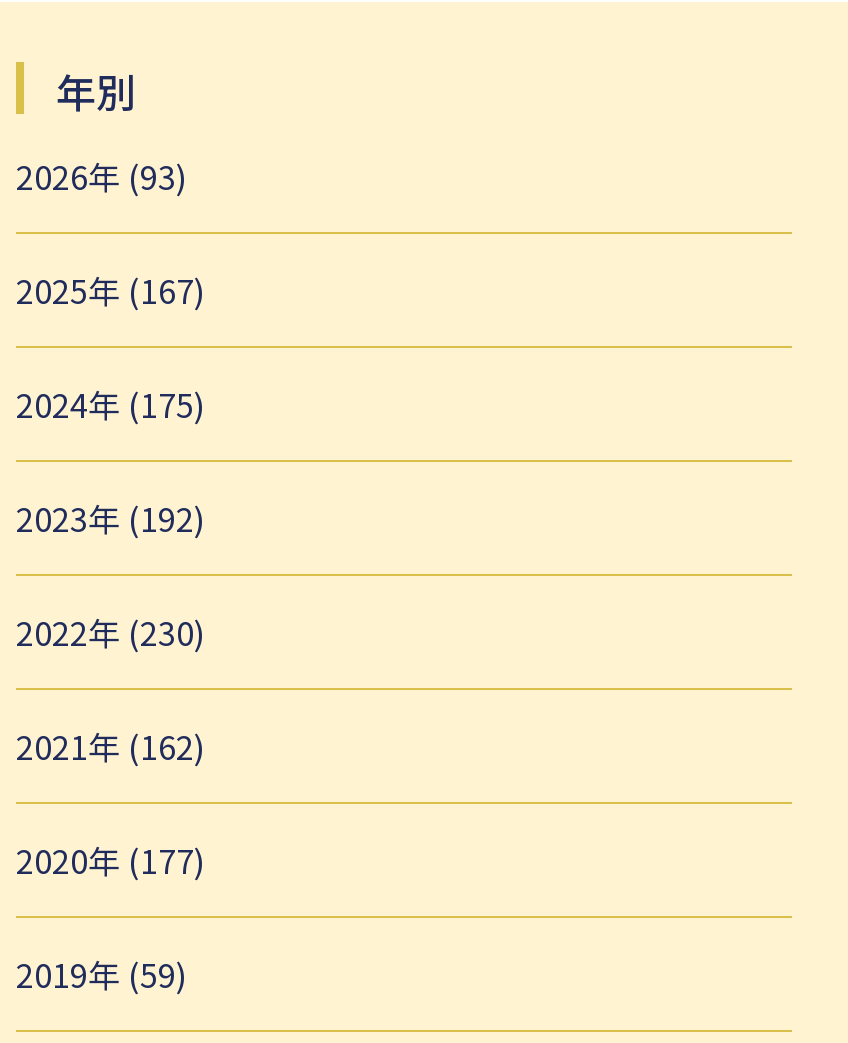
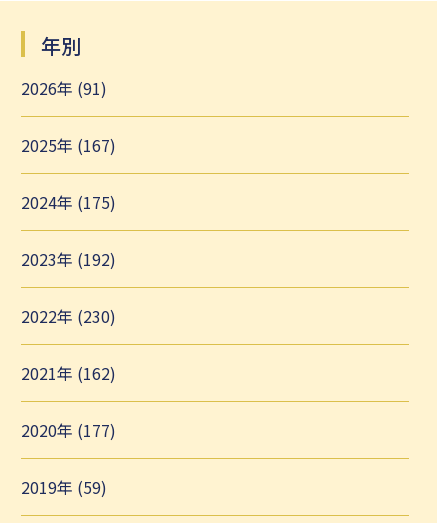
[16,152,188,200] 2026年 (93) -> [21,76,107,100] 2026年 (91)

